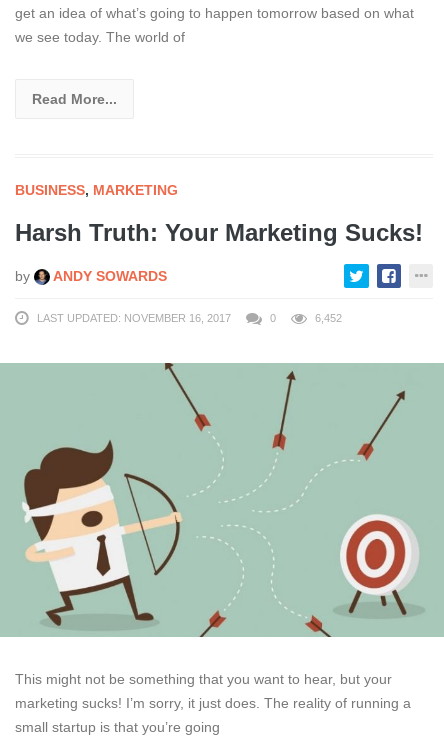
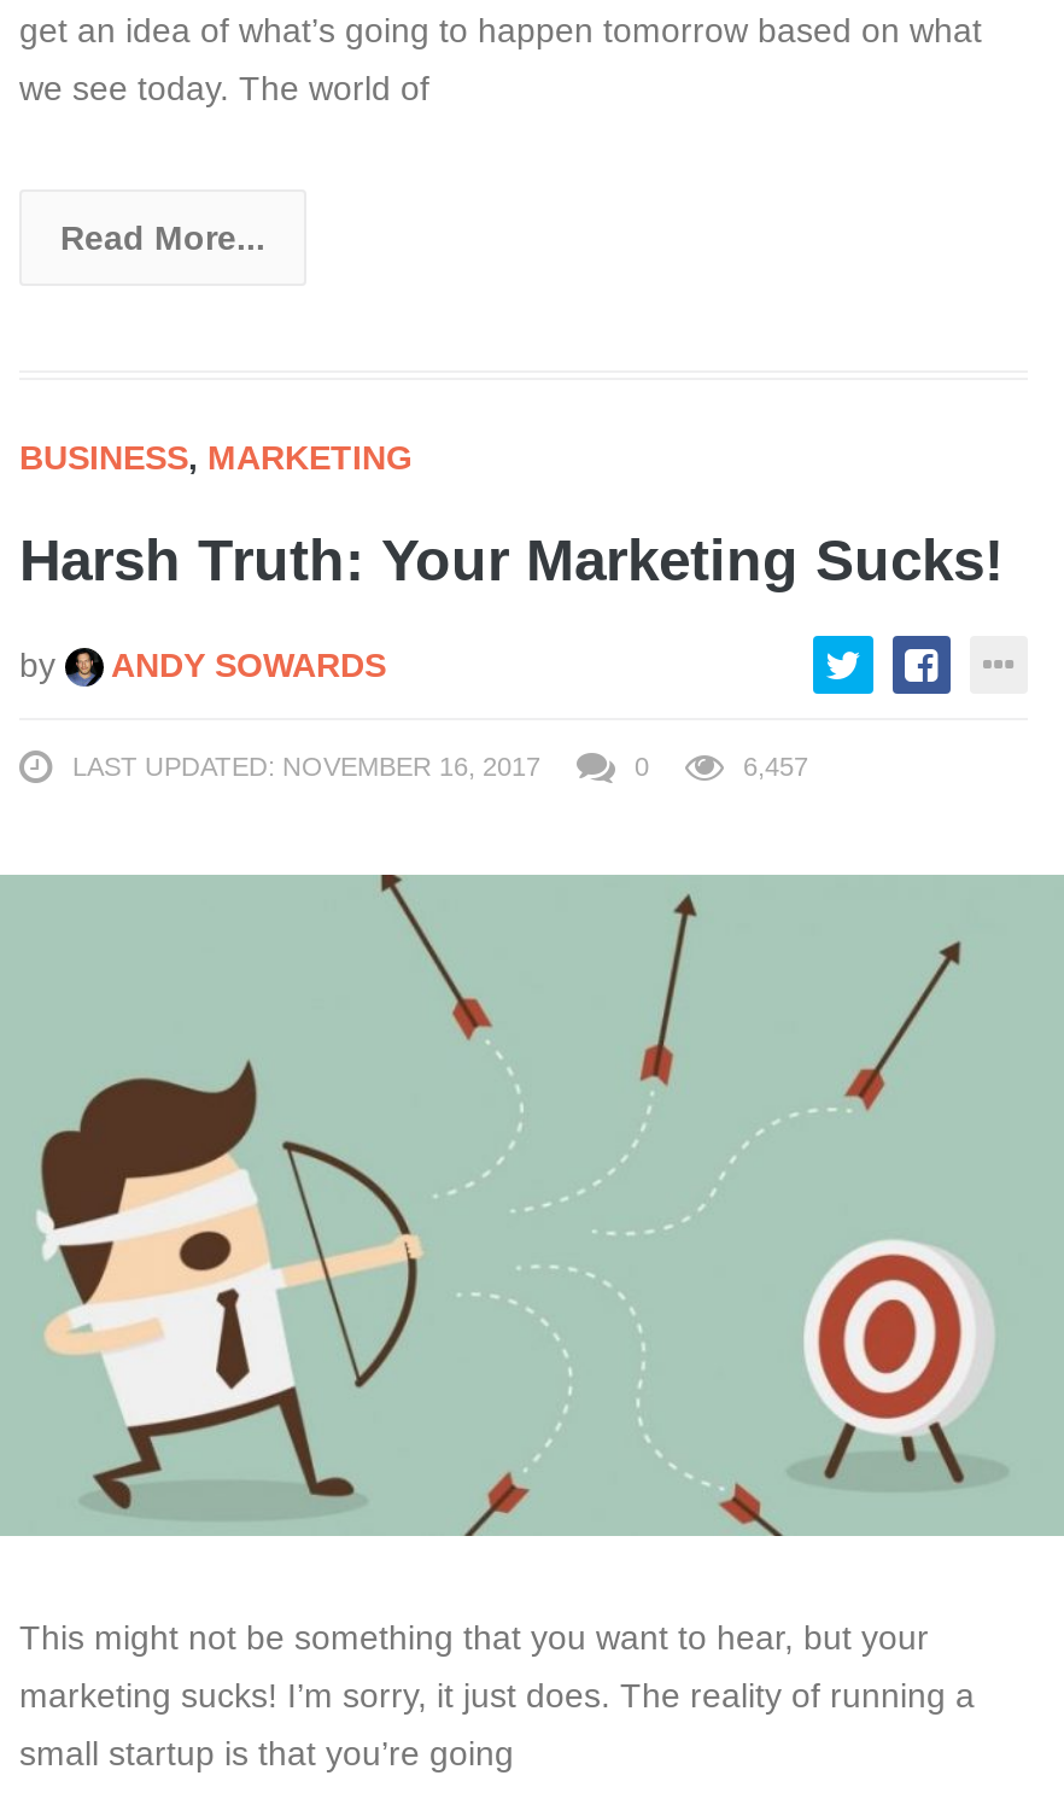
[312,312,342,324] 6,452 -> [736,751,808,780] 6,457

